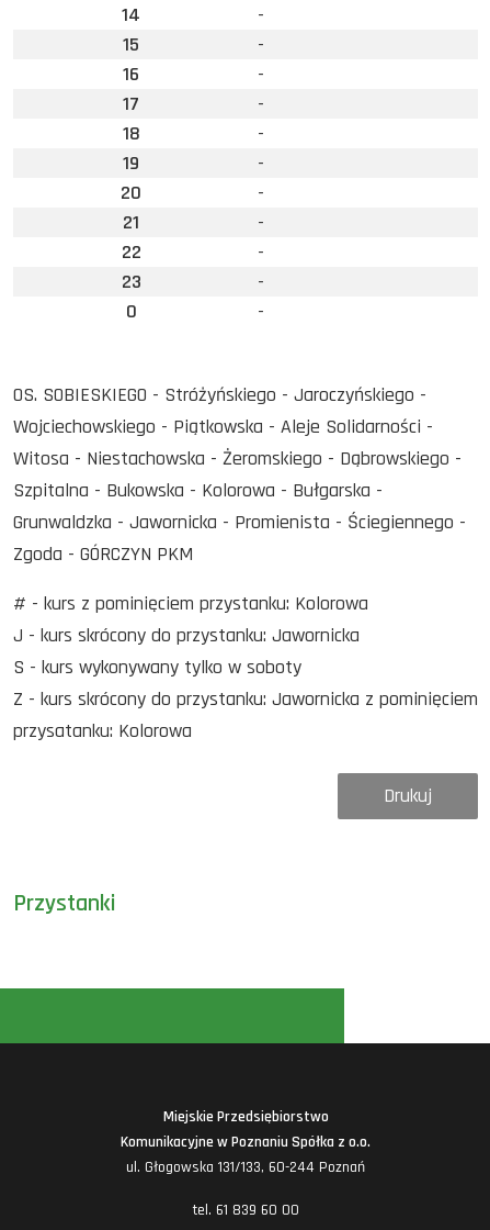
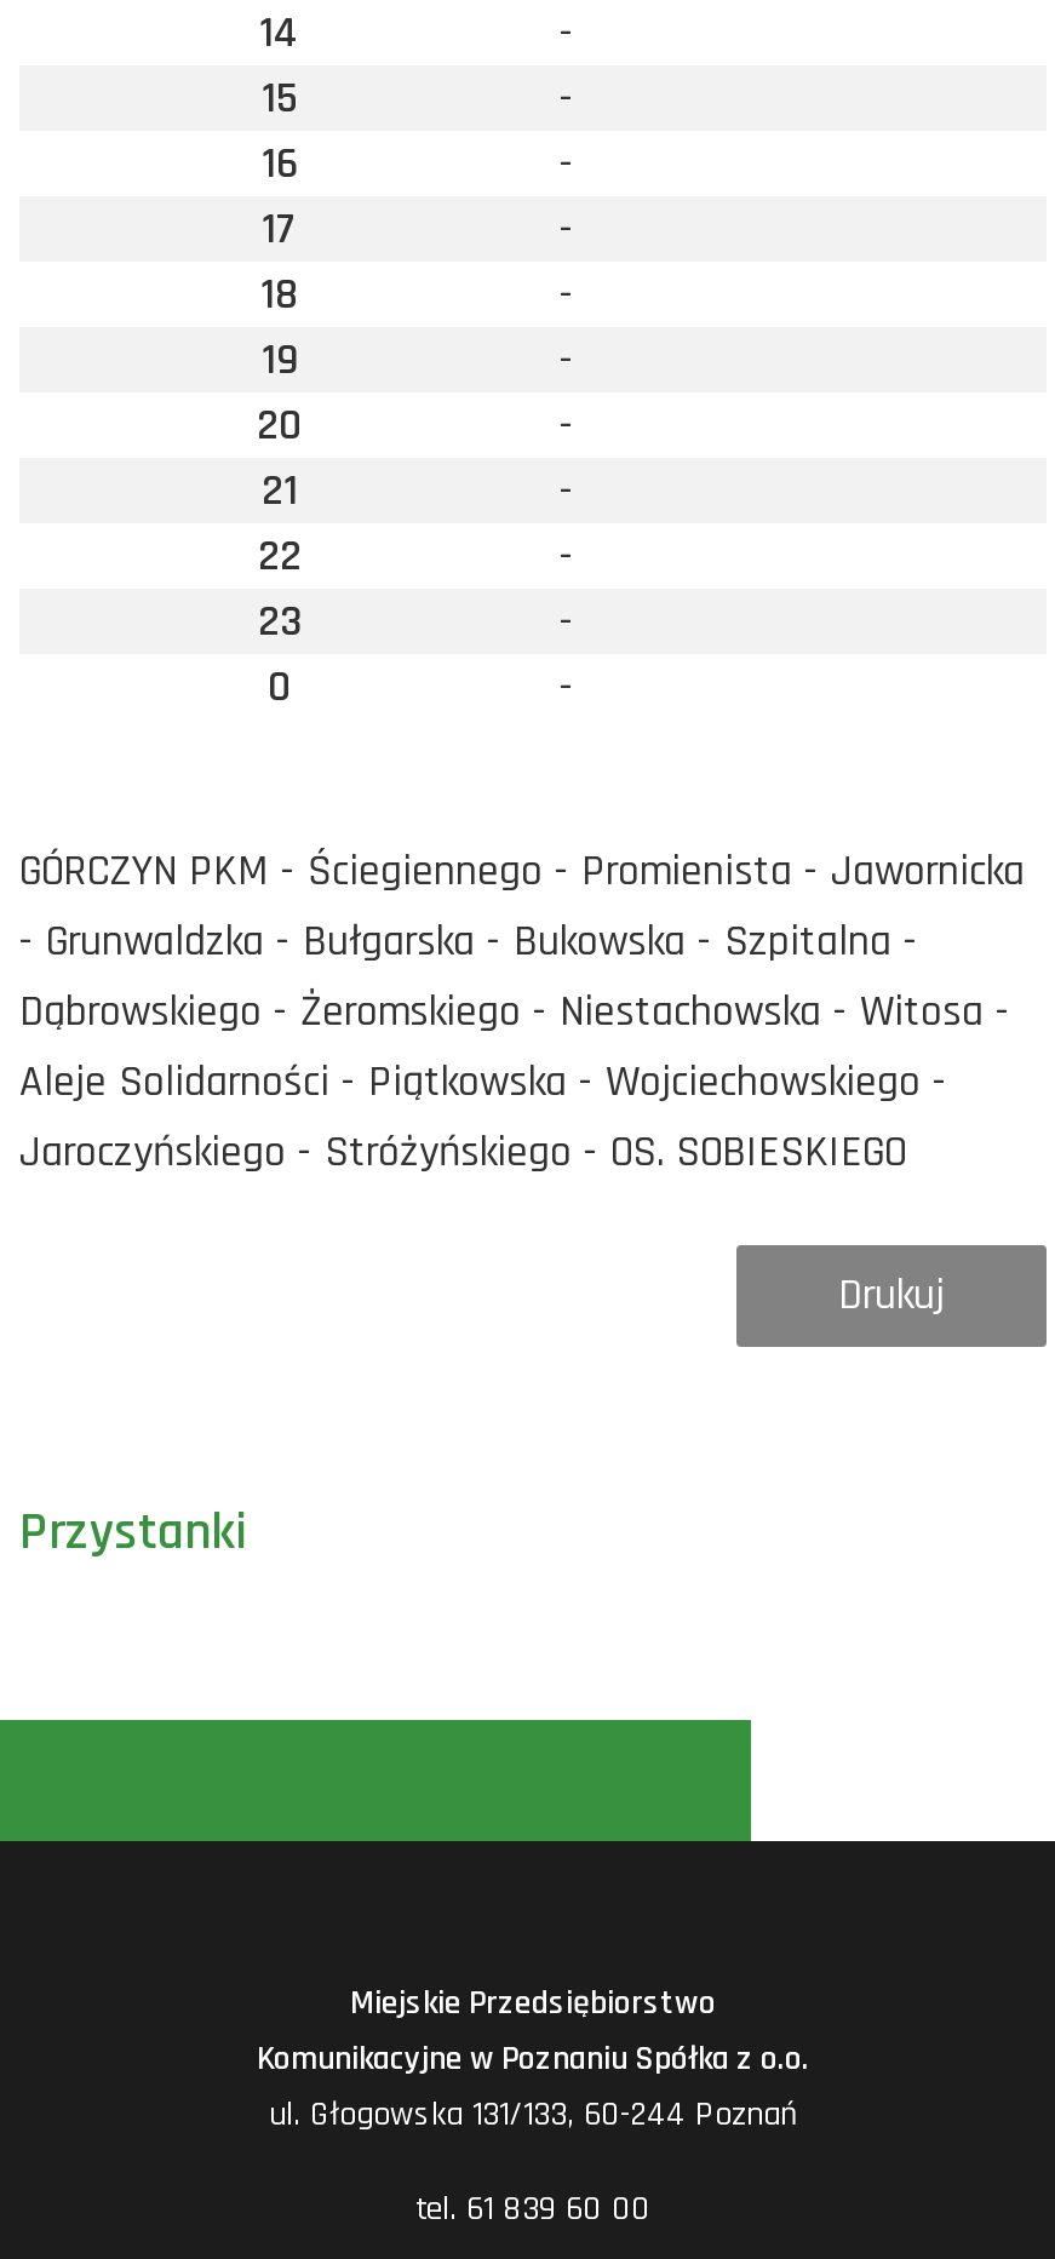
[13,382,478,743] OS. SOBIESKIEGO - Stróżyńskiego - Jaroczyńskiego - | Wojciechowskiego - Piątkowska - Aleje Solidarności - | Witosa - Niestachowska - Żeromskiego - Dąbrowskiego - | Szpitalna - Bukowska - Kolorowa - Bułgarska - | Grunwaldzka - Jawornicka - Promienista - Ściegiennego - | Zgoda - GÓRCZYN PKM | # - kurs z pominięciem przystanku: Kolorowa | J - kurs skrócony do przystanku: Jawornicka | S - kurs wykonywany tylko w soboty | Z - kurs skrócony do przystanku: Jawornicka z pominięciem | przysatanku: Kolorowa -> [19,843,1025,1180] GÓRCZYN PKM - Ściegiennego - Promienista - Jawornicka | - Grunwaldzka - Bułgarska - Bukowska - Szpitalna - | Dąbrowskiego - Żeromskiego - Niestachowska - Witosa - | Aleje Solidarności - Piątkowska - Wojciechowskiego - | Jaroczyńskiego - Stróżyńskiego - OS. SOBIESKIEGO

